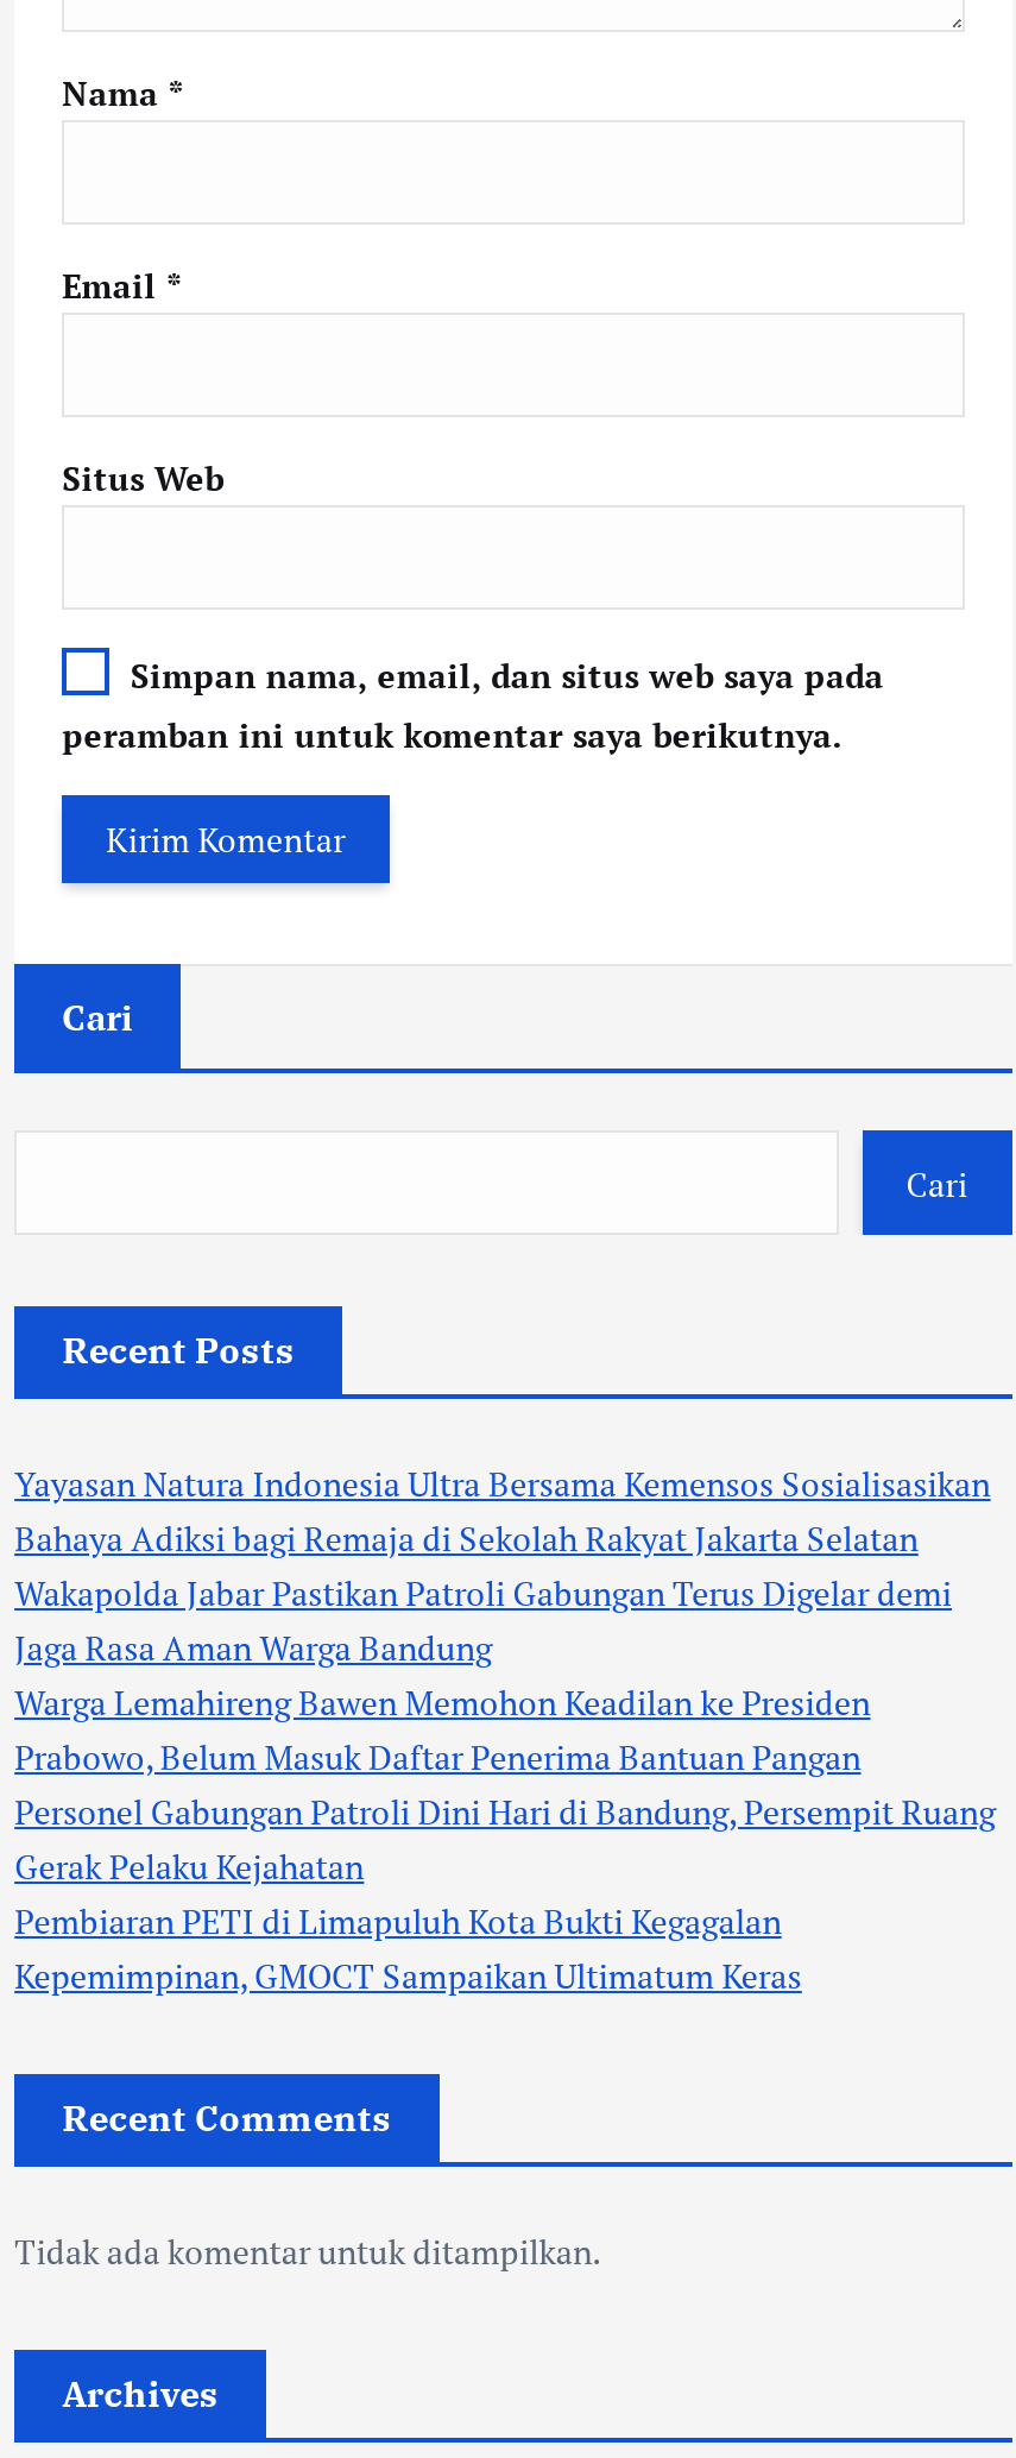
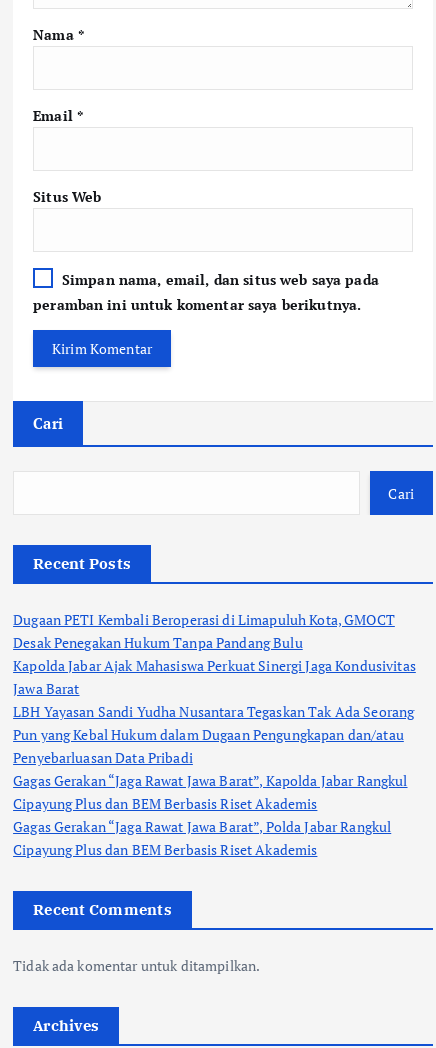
[14,1461,996,1998] Yayasan Natura Indonesia Ultra Bersama Kemensos Sosialisasikan | Bahaya Adiksi bagi Remaja di Sekolah Rakyat Jakarta Selatan | Wakapolda Jabar Pastikan Patroli Gabungan Terus Digelar demi | Jaga Rasa Aman Warga Bandung | Warga Lemahireng Bawen Memohon Keadilan ke Presiden | Prabowo, Belum Masuk Daftar Penerima Bantuan Pangan | Personel Gabungan Patroli Dini Hari di Bandung, Persempit Ruang | Gerak Pelaku Kejahatan | Pembiaran PETI di Limapuluh Kota Bukti Kegagalan | Kepemimpinan, GMOCT Sampaikan Ultimatum Keras -> [13,610,416,859] Dugaan PETI Kembali Beroperasi di Limapuluh Kota, GMOCT | Desak Penegakan Hukum Tanpa Pandang Bulu | Kapolda Jabar Ajak Mahasiswa Perkuat Sinergi Jaga Kondusivitas | Jawa Barat | LBH Yayasan Sandi Yudha Nusantara Tegaskan Tak Ada Seorang | Pun yang Kebal Hukum dalam Dugaan Pengungkapan dan/atau | Penyebarluasan Data Pribadi | Gagas Gerakan “Jaga Rawat Jawa Barat”, Kapolda Jabar Rangkul | Cipayung Plus dan BEM Berbasis Riset Akademis | Gagas Gerakan “Jaga Rawat Jawa Barat”, Polda Jabar Rangkul | Cipayung Plus dan BEM Berbasis Riset Akademis

